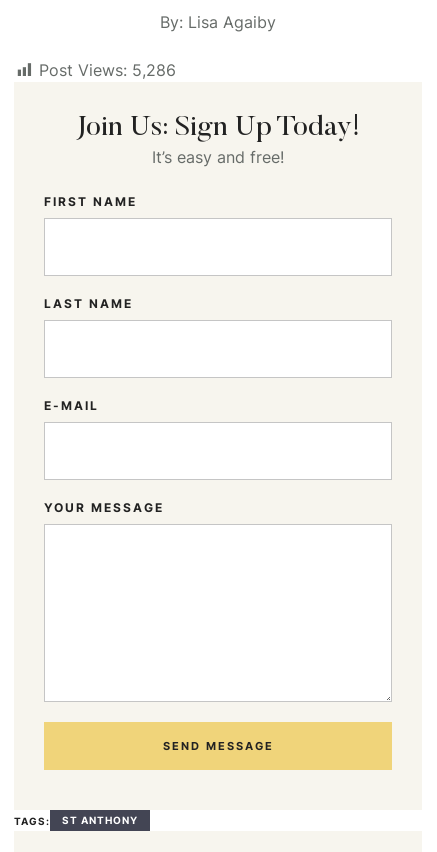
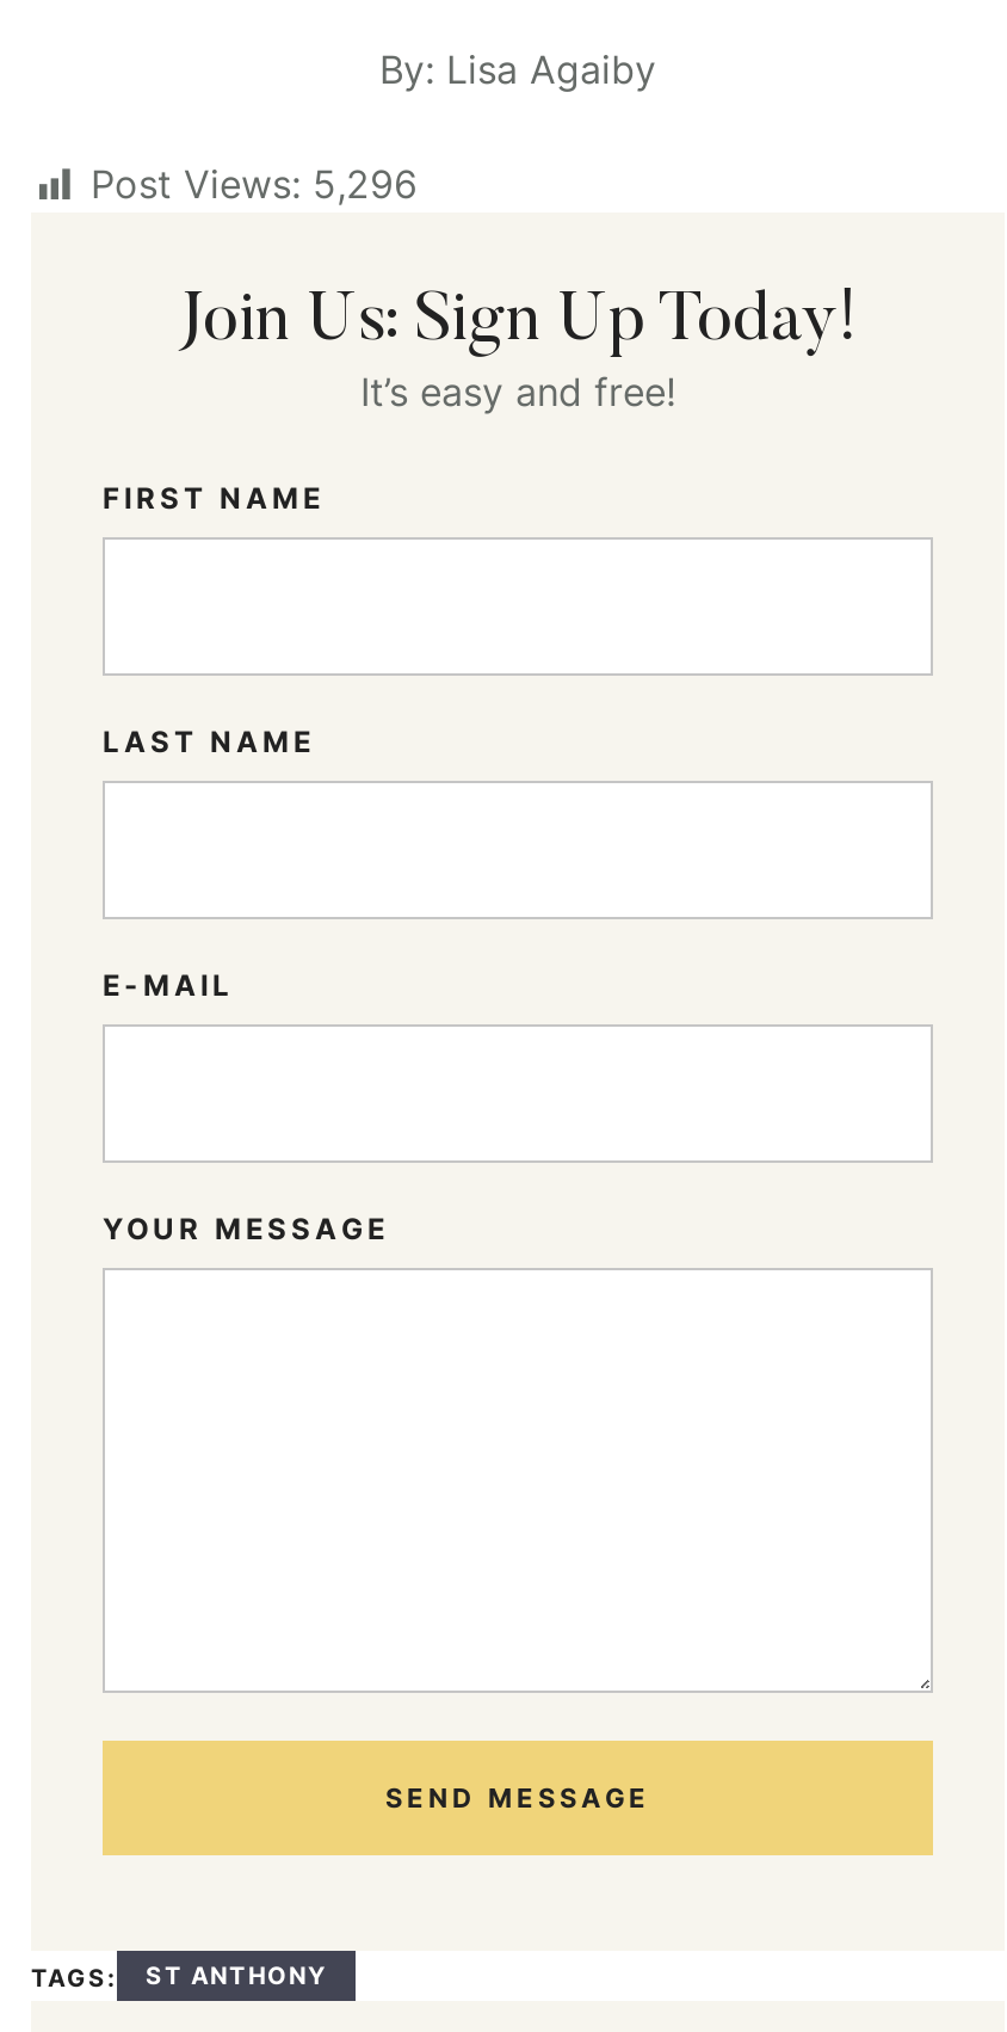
[39,60,176,80] Post Views: 5,286 -> [91,160,418,208] Post Views: 5,296

